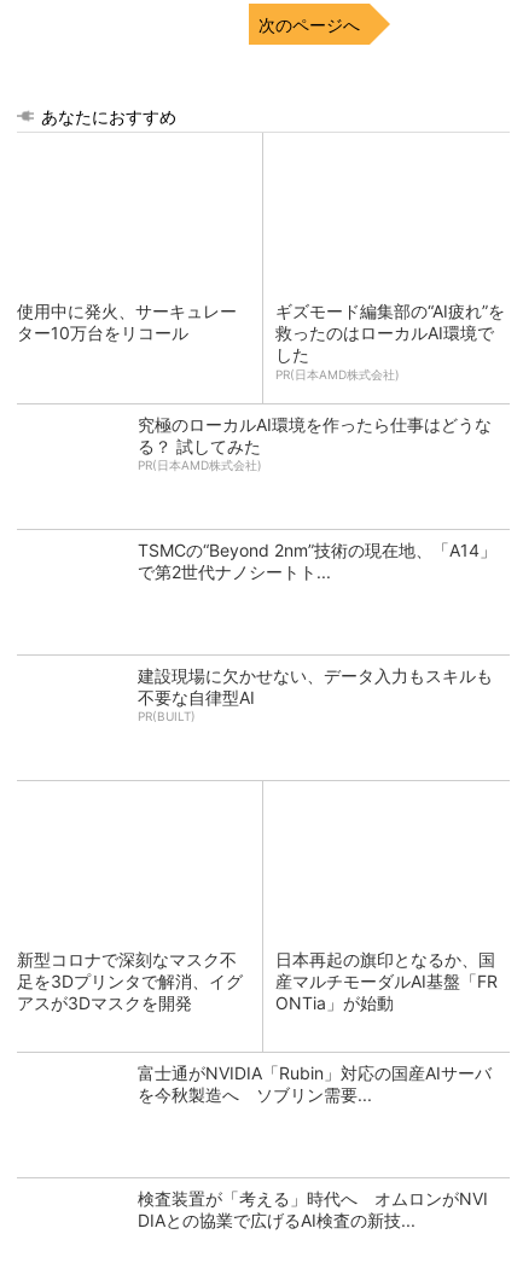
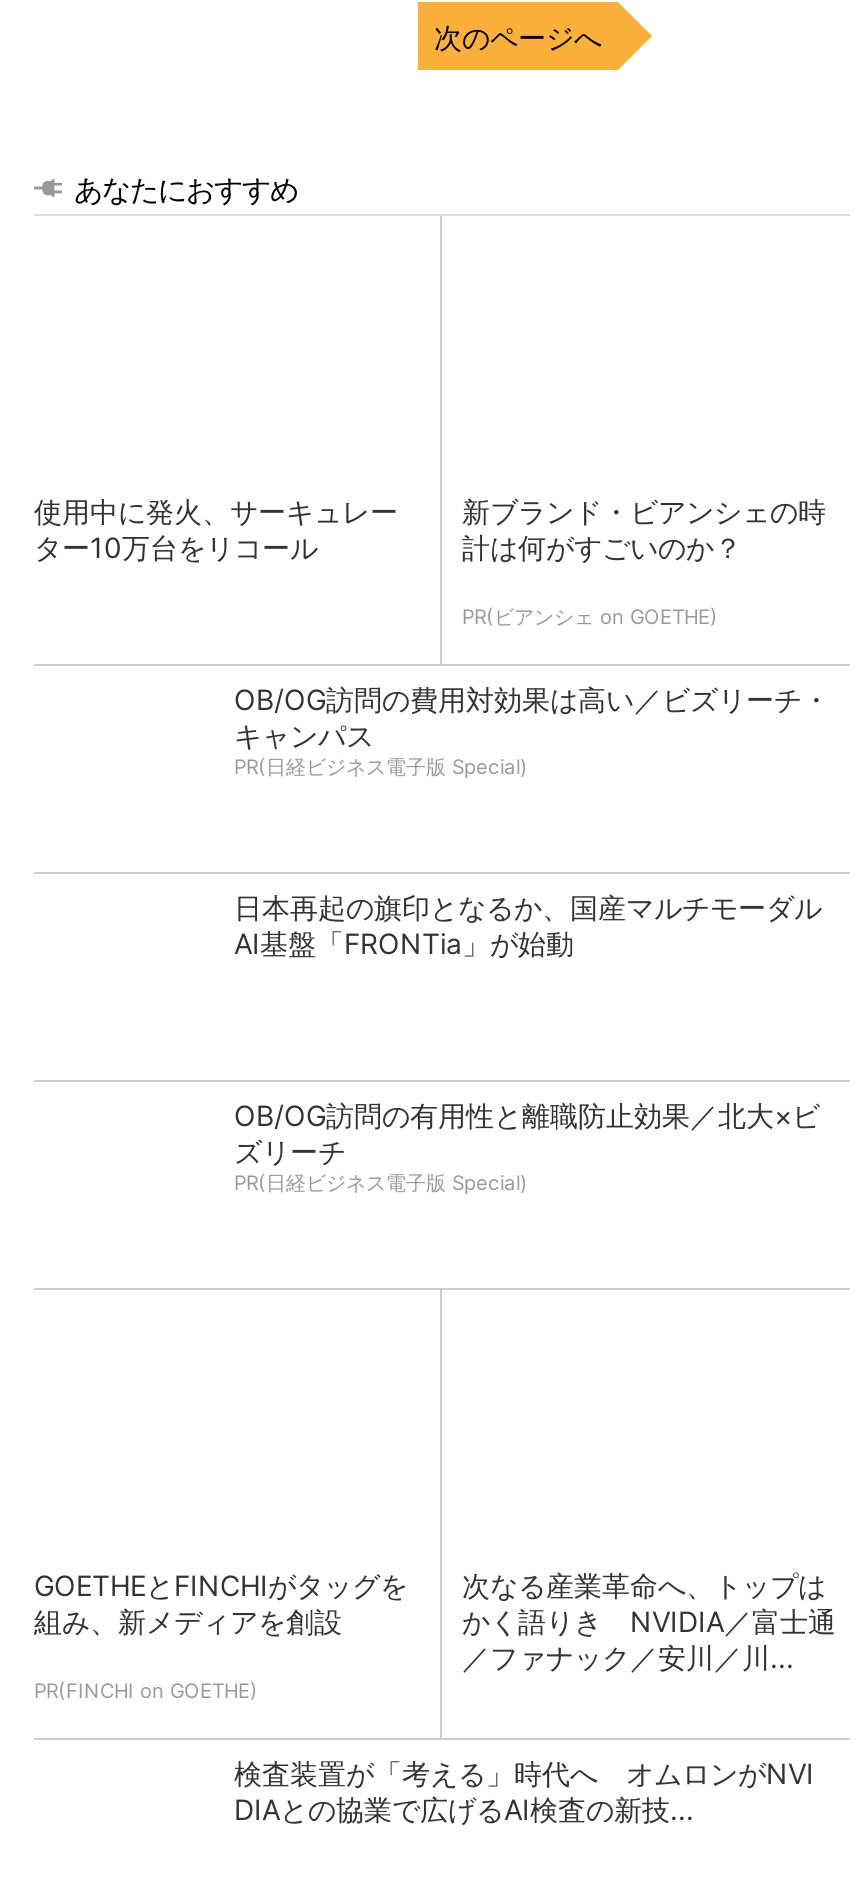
[138,301,505,472] ギズモード編集部の“AI疲れ”を | 救ったのはローカルAI環境で | した | PR(日本AMD株式会社) | 究極のローカルAI環境を作ったら仕事はどうな | る？ 試してみた | PR(日本AMD株式会社) -> [234,494,830,778] 新ブランド・ビアンシェの時 | 計は何がすごいのか？ | PR(ビアンシェ on GOETHE) | OB/OG訪問の費用対効果は高い／ビズリーチ・ | キャンパス | PR(日経ビジネス電子版 Special)
[138,540,496,582] TSMCの“Beyond 2nm”技術の現在地、「A14」 | で第2世代ナノシートト... -> [234,890,822,960] 日本再起の旗印となるか、国産マルチモーダル | AI基盤「FRONTia」が始動
[138,665,493,723] 建設現場に欠かせない、データ入力もスキルも | 不要な自律型AI | PR(BUILT) -> [234,1098,820,1194] OB/OG訪問の有用性と離職防止効果／北大×ビ | ズリーチ | PR(日経ビジネス電子版 Special)
[17,949,243,1013] 新型コロナで深刻なマスク不 | 足を3Dプリンタで解消、イグ | アスが3Dマスクを開発 -> [34,1568,408,1702] GOETHEとFINCHIがタッグを | 組み、新メディアを創設 | PR(FINCHI on GOETHE)
[138,949,498,1105] 日本再起の旗印となるか、国 | 産マルチモーダルAI基盤「FR | ONTia」が始動 | 富士通がNVIDIA「Rubin」対応の国産AIサーバ | を今秋製造へ ソブリン需要... -> [462,1568,836,1674] 次なる産業革命へ、トップは | かく語りき NVIDIA／富士通 | ／ファナック／安川／川...

